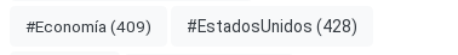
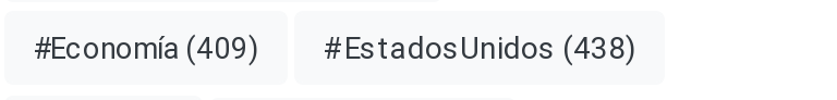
[187,17,357,36] #EstadosUnidos (428) -> [323,31,636,66] #EstadosUnidos (438)

